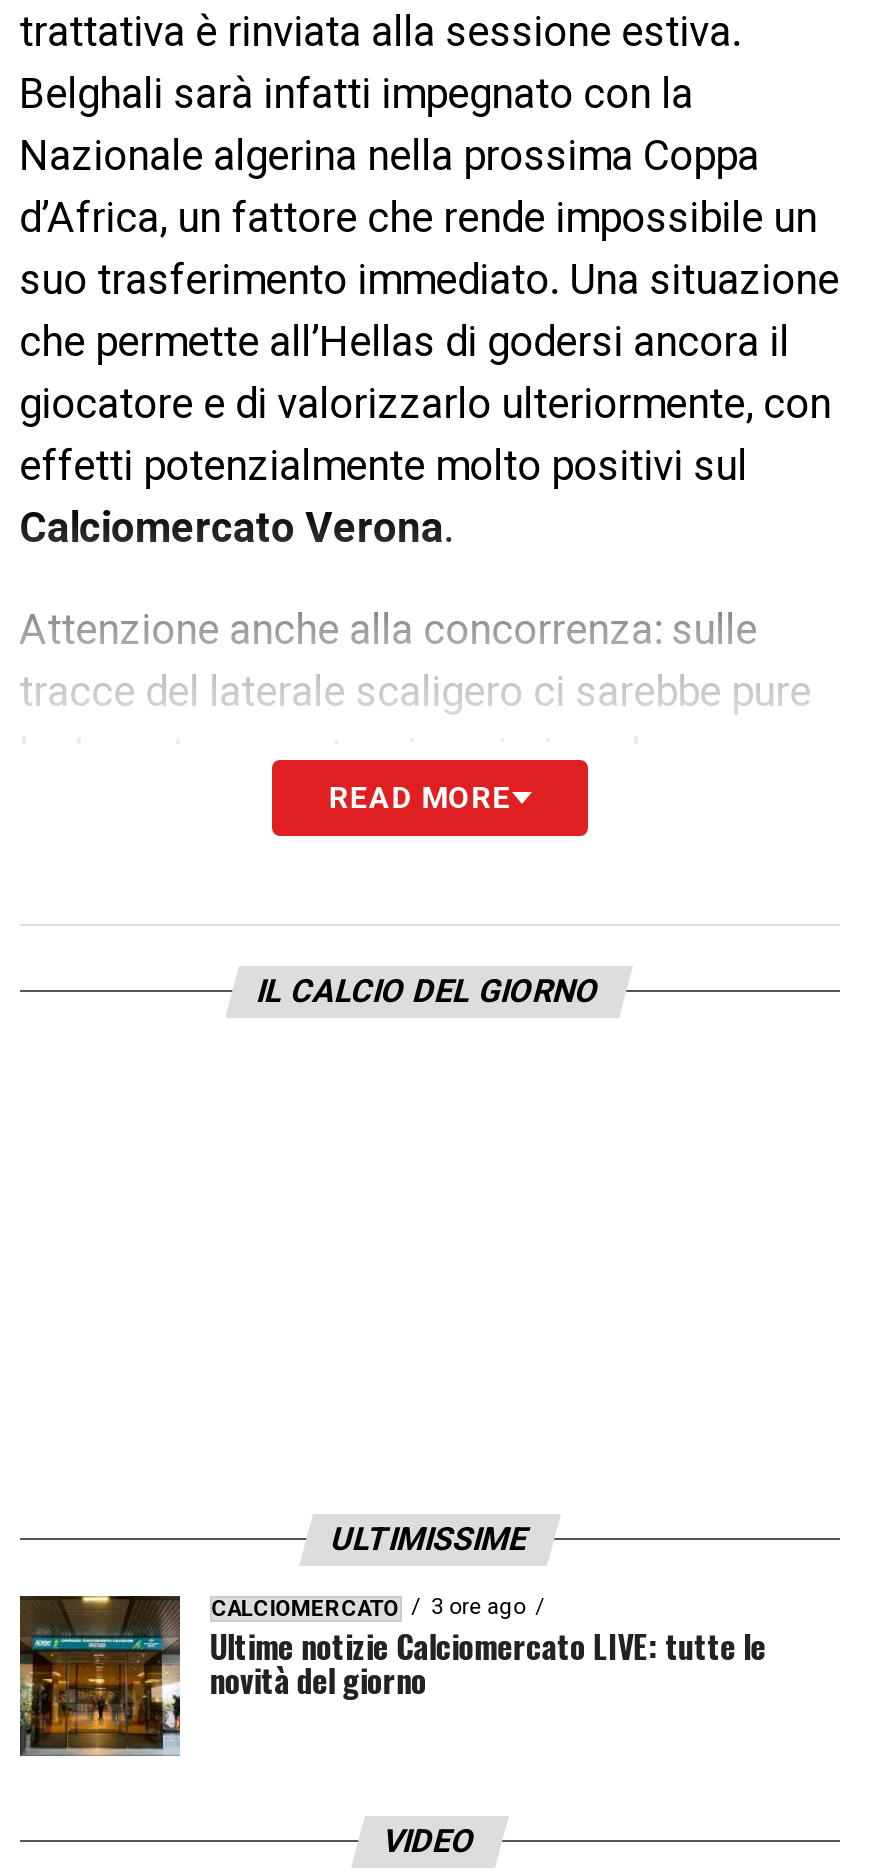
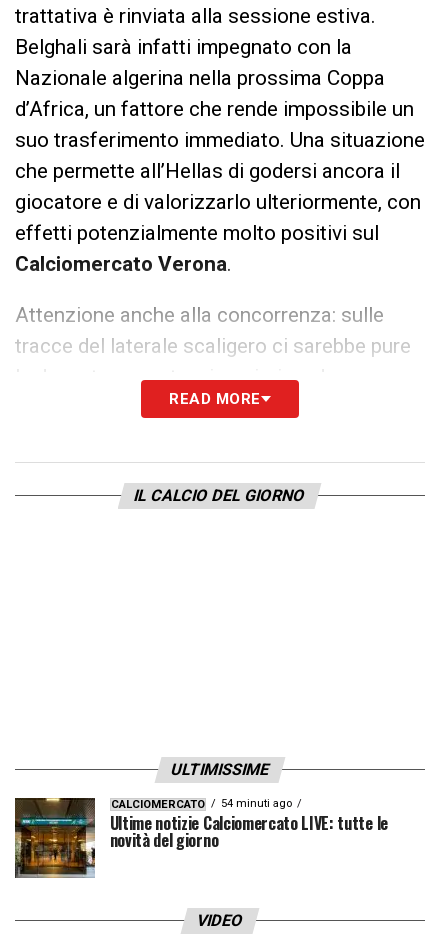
[211,1594,525,1622] CALCIOMERCATO 3 ore ago -> [111,797,292,811] CALCIOMERCATO 54 minuti ago

